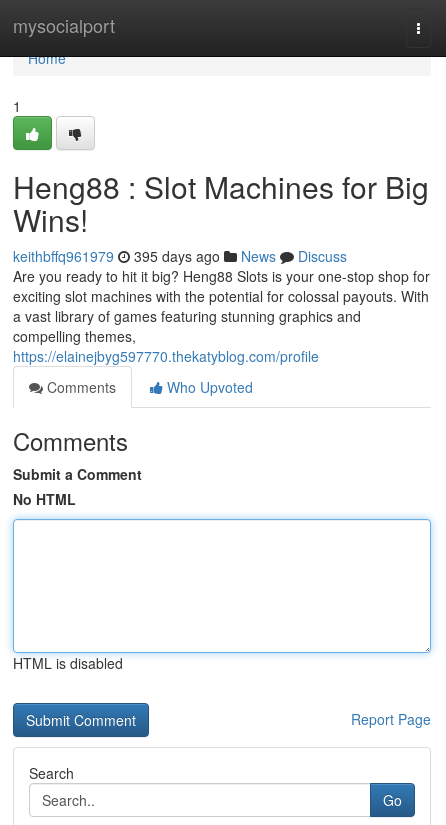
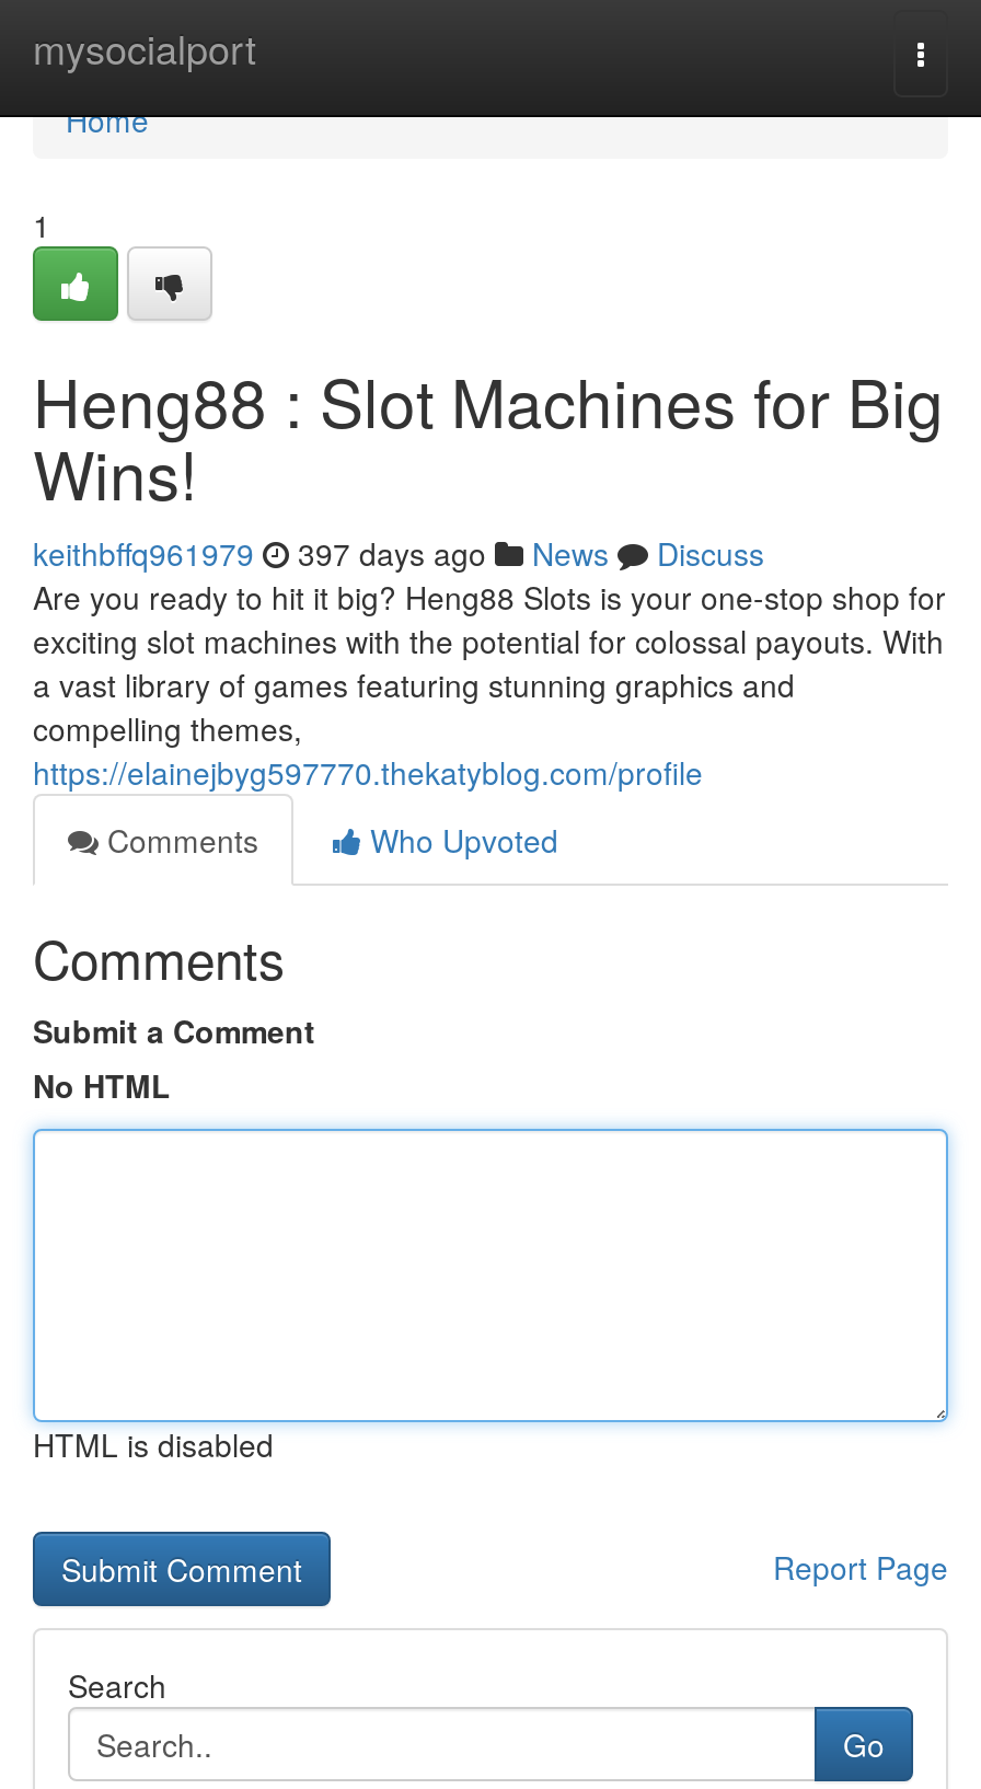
[13,246,347,266] keithbffq961979 395 days ago News Discuss -> [33,531,764,575] keithbffq961979 397 days ago News Discuss

